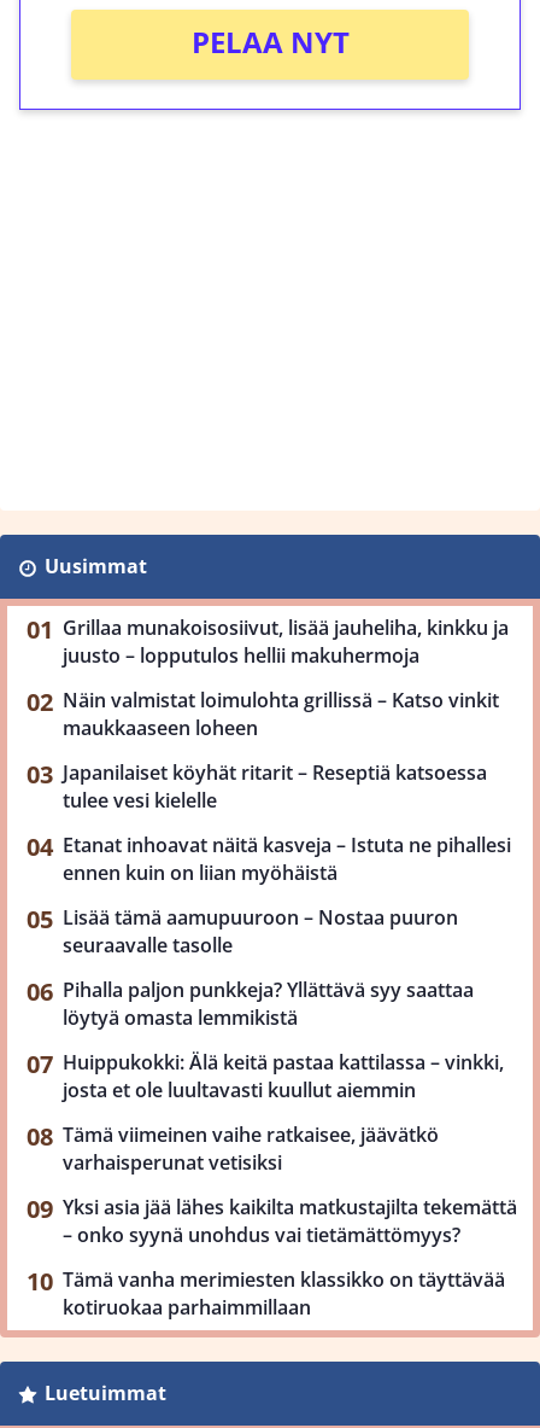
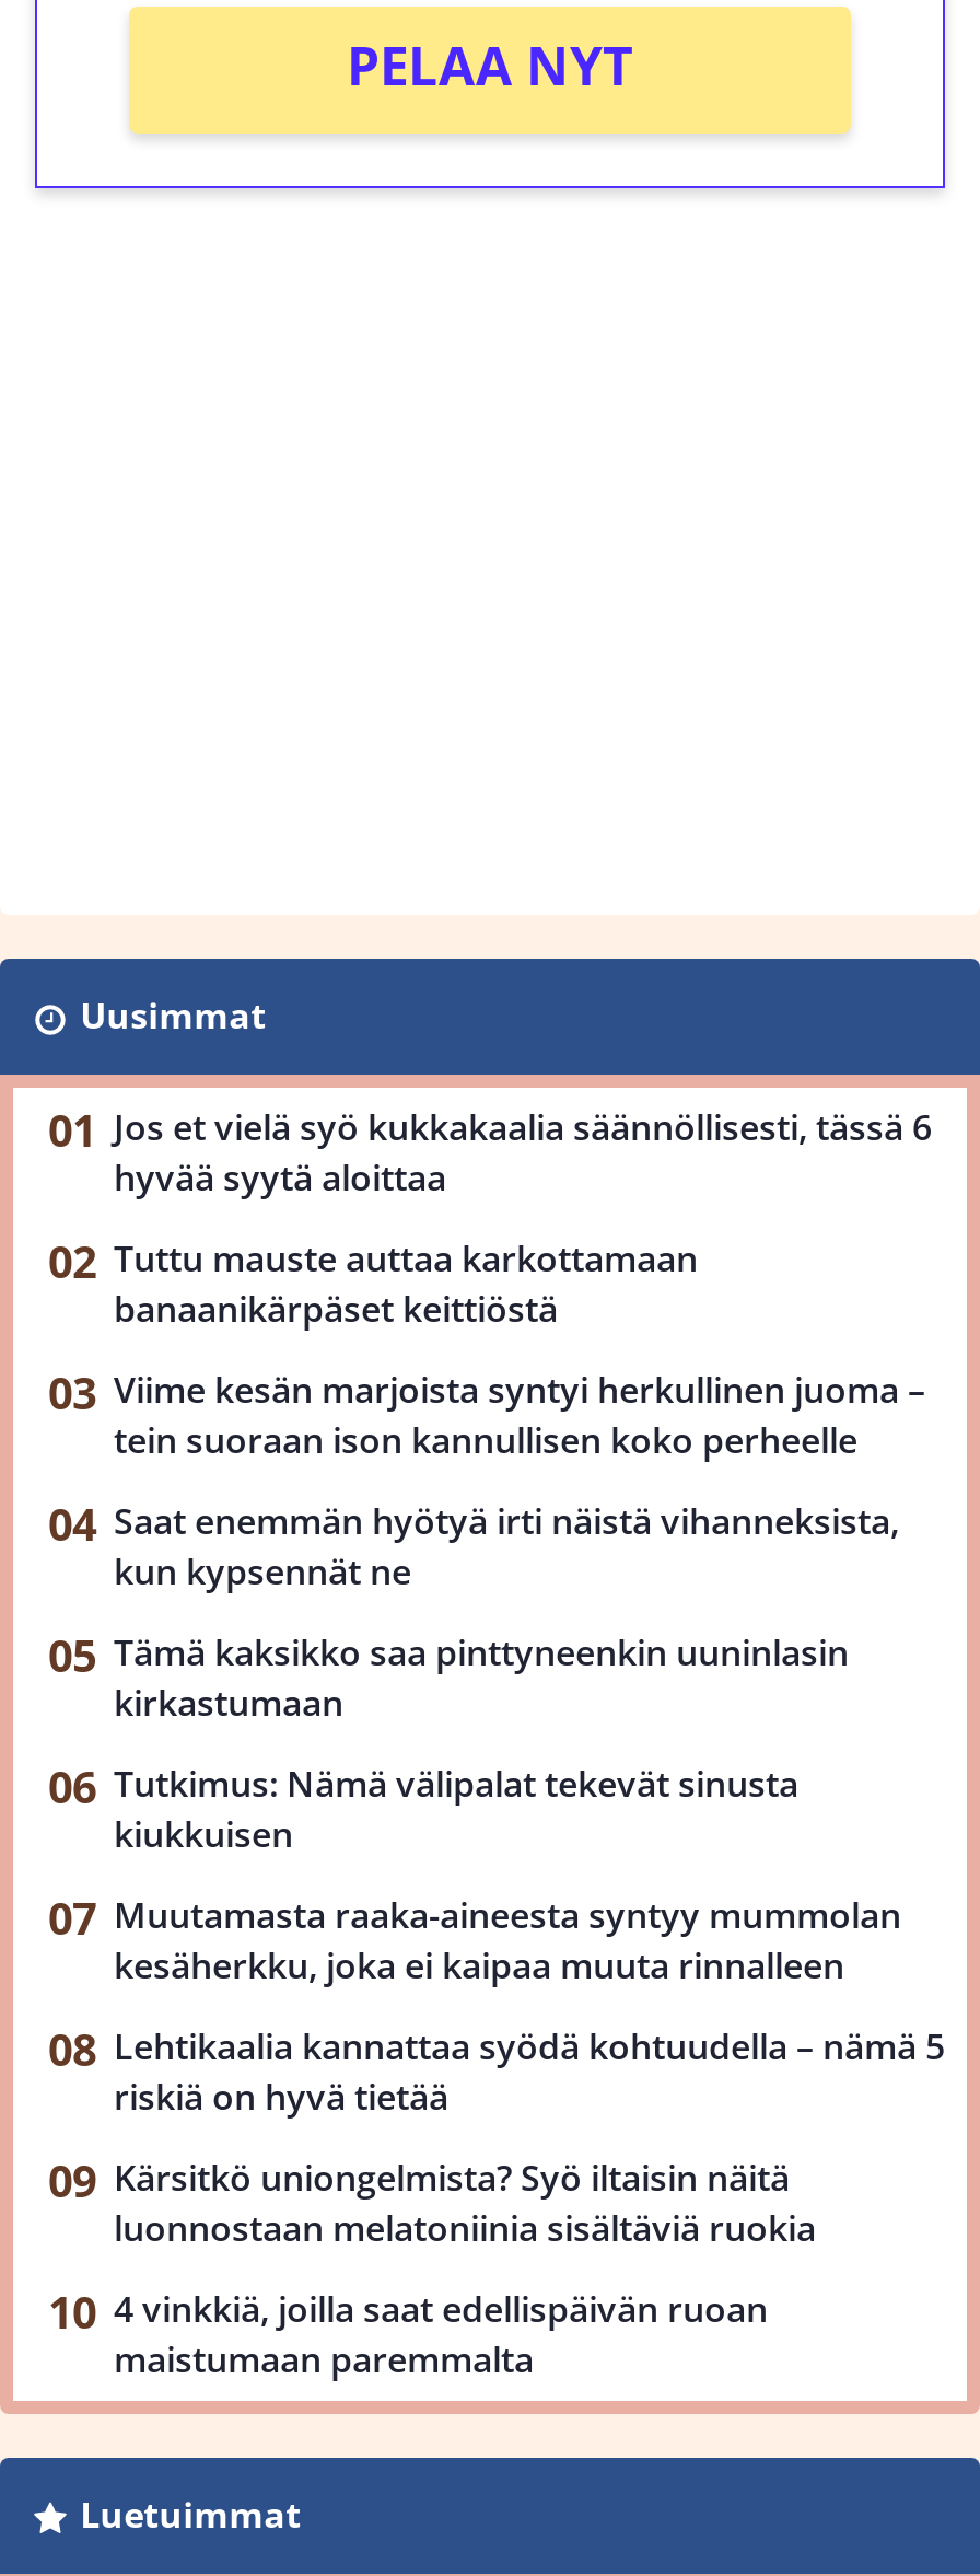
[63,614,509,669] Grillaa munakoisosiivut, lisää jauheliha, kinkku ja | juusto – lopputulos hellii makuhermoja -> [114,1103,932,1202] Jos et vielä syö kukkakaalia säännöllisesti, tässä 6 | hyvää syytä aloittaa
[63,687,499,741] Näin valmistat loimulohta grillissä – Katso vinkit | maukkaaseen loheen -> [114,1234,698,1333] Tuttu mauste auttaa karkottamaan | banaanikärpäset keittiöstä
[63,759,487,814] Japanilaiset köyhät ritarit – Reseptiä katsoessa | tulee vesi kielelle -> [114,1366,925,1464] Viime kesän marjoista syntyi herkullinen juoma – | tein suoraan ison kannullisen koko perheelle
[63,832,511,886] Etanat inhoavat näitä kasveja – Istuta ne pihallesi | ennen kuin on liian myöhäistä -> [114,1497,899,1596] Saat enemmän hyötyä irti näistä vihanneksista, | kun kypsennät ne
[63,904,458,958] Lisää tämä aamupuuroon – Nostaa puuron | seuraavalle tasolle -> [114,1628,849,1727] Tämä kaksikko saa pinttyneenkin uuninlasin | kirkastumaan
[63,977,474,1031] Pihalla paljon punkkeja? Yllättävä syy saattaa | löytyä omasta lemmikistä -> [114,1760,798,1858] Tutkimus: Nämä välipalat tekevät sinusta | kiukkuisen
[63,1049,504,1103] Huippukokki: Älä keitä pastaa kattilassa – vinkki, | josta et ole luultavasti kuullut aiemmin -> [114,1891,901,1989] Muutamasta raaka-aineesta syntyy mummolan | kesäherkku, joka ei kaipaa muuta rinnalleen
[63,1121,439,1176] Tämä viimeinen vaihe ratkaisee, jäävätkö | varhaisperunat vetisiksi -> [114,2022,945,2121] Lehtikaalia kannattaa syödä kohtuudella – nämä 5 | riskiä on hyvä tietää
[63,1194,517,1248] Yksi asia jää lähes kaikilta matkustajilta tekemättä | – onko syynä unohdus vai tietämättömyys? -> [114,2154,816,2252] Kärsitkö uniongelmista? Syö iltaisin näitä | luonnostaan melatoniinia sisältäviä ruokia
[63,1266,505,1321] Tämä vanha merimiesten klassikko on täyttävää | kotiruokaa parhaimmillaan -> [114,2285,768,2383] 4 vinkkiä, joilla saat edellispäivän ruoan | maistumaan paremmalta

